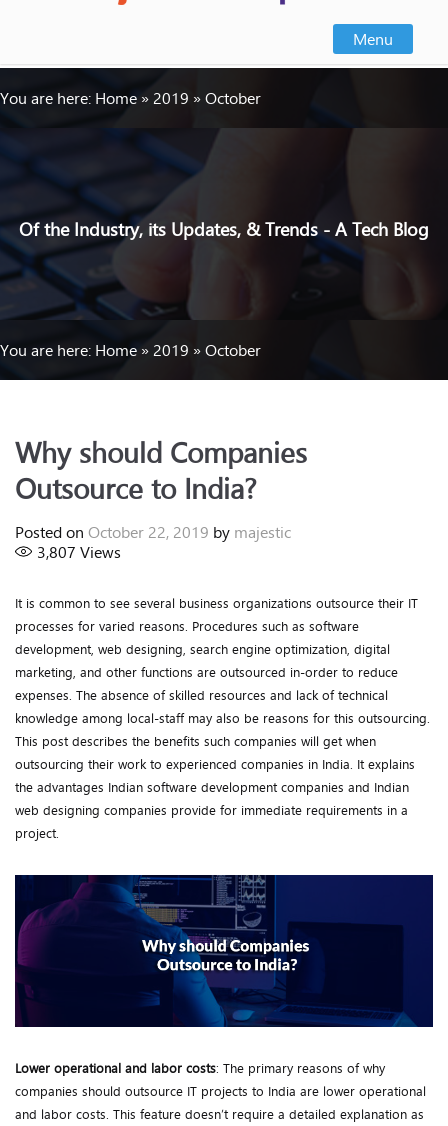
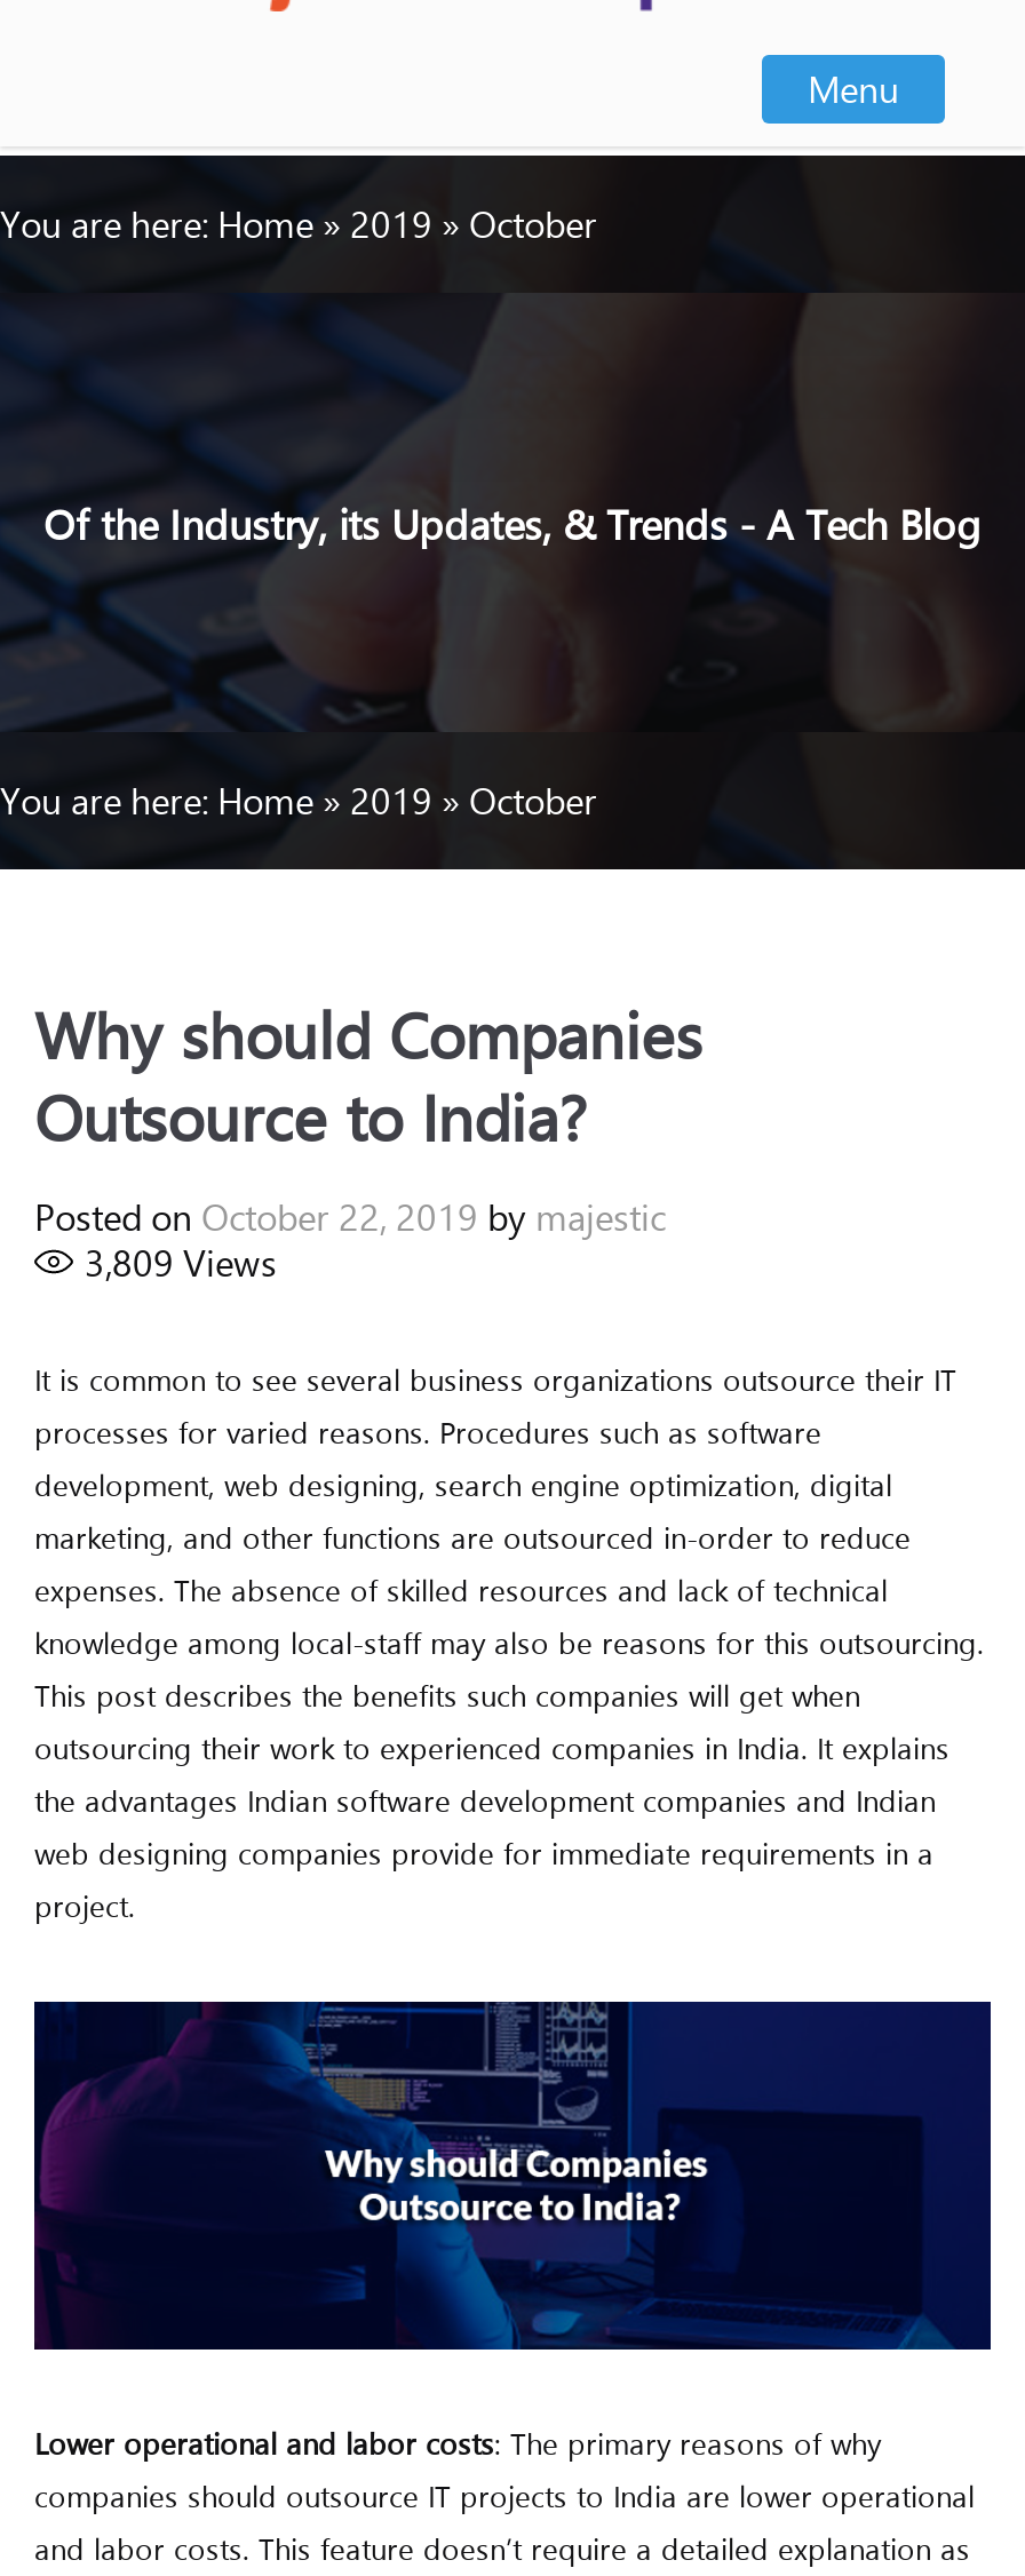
[37,540,121,563] 3,807 Views -> [85,1235,277,1288] 3,809 Views

